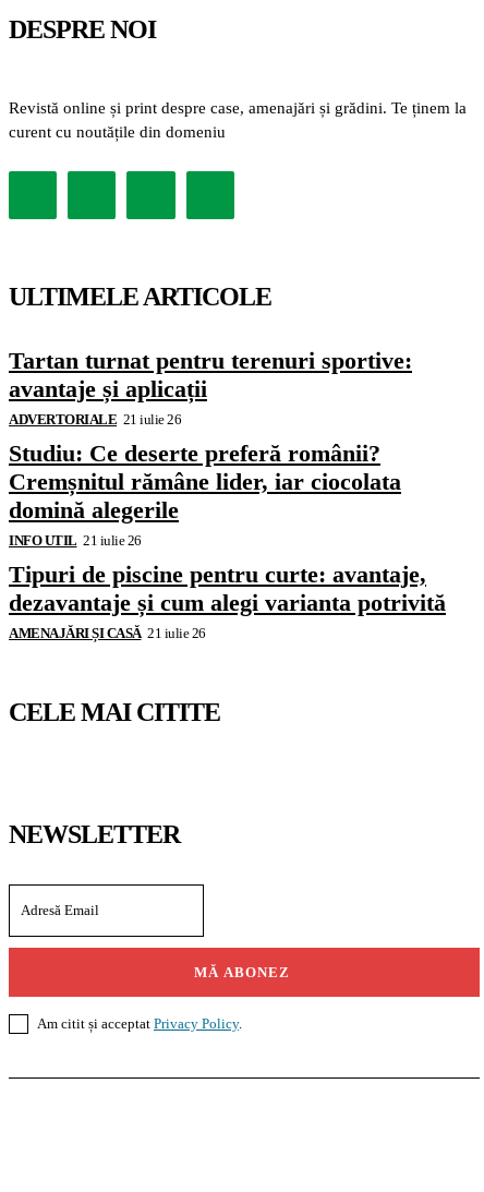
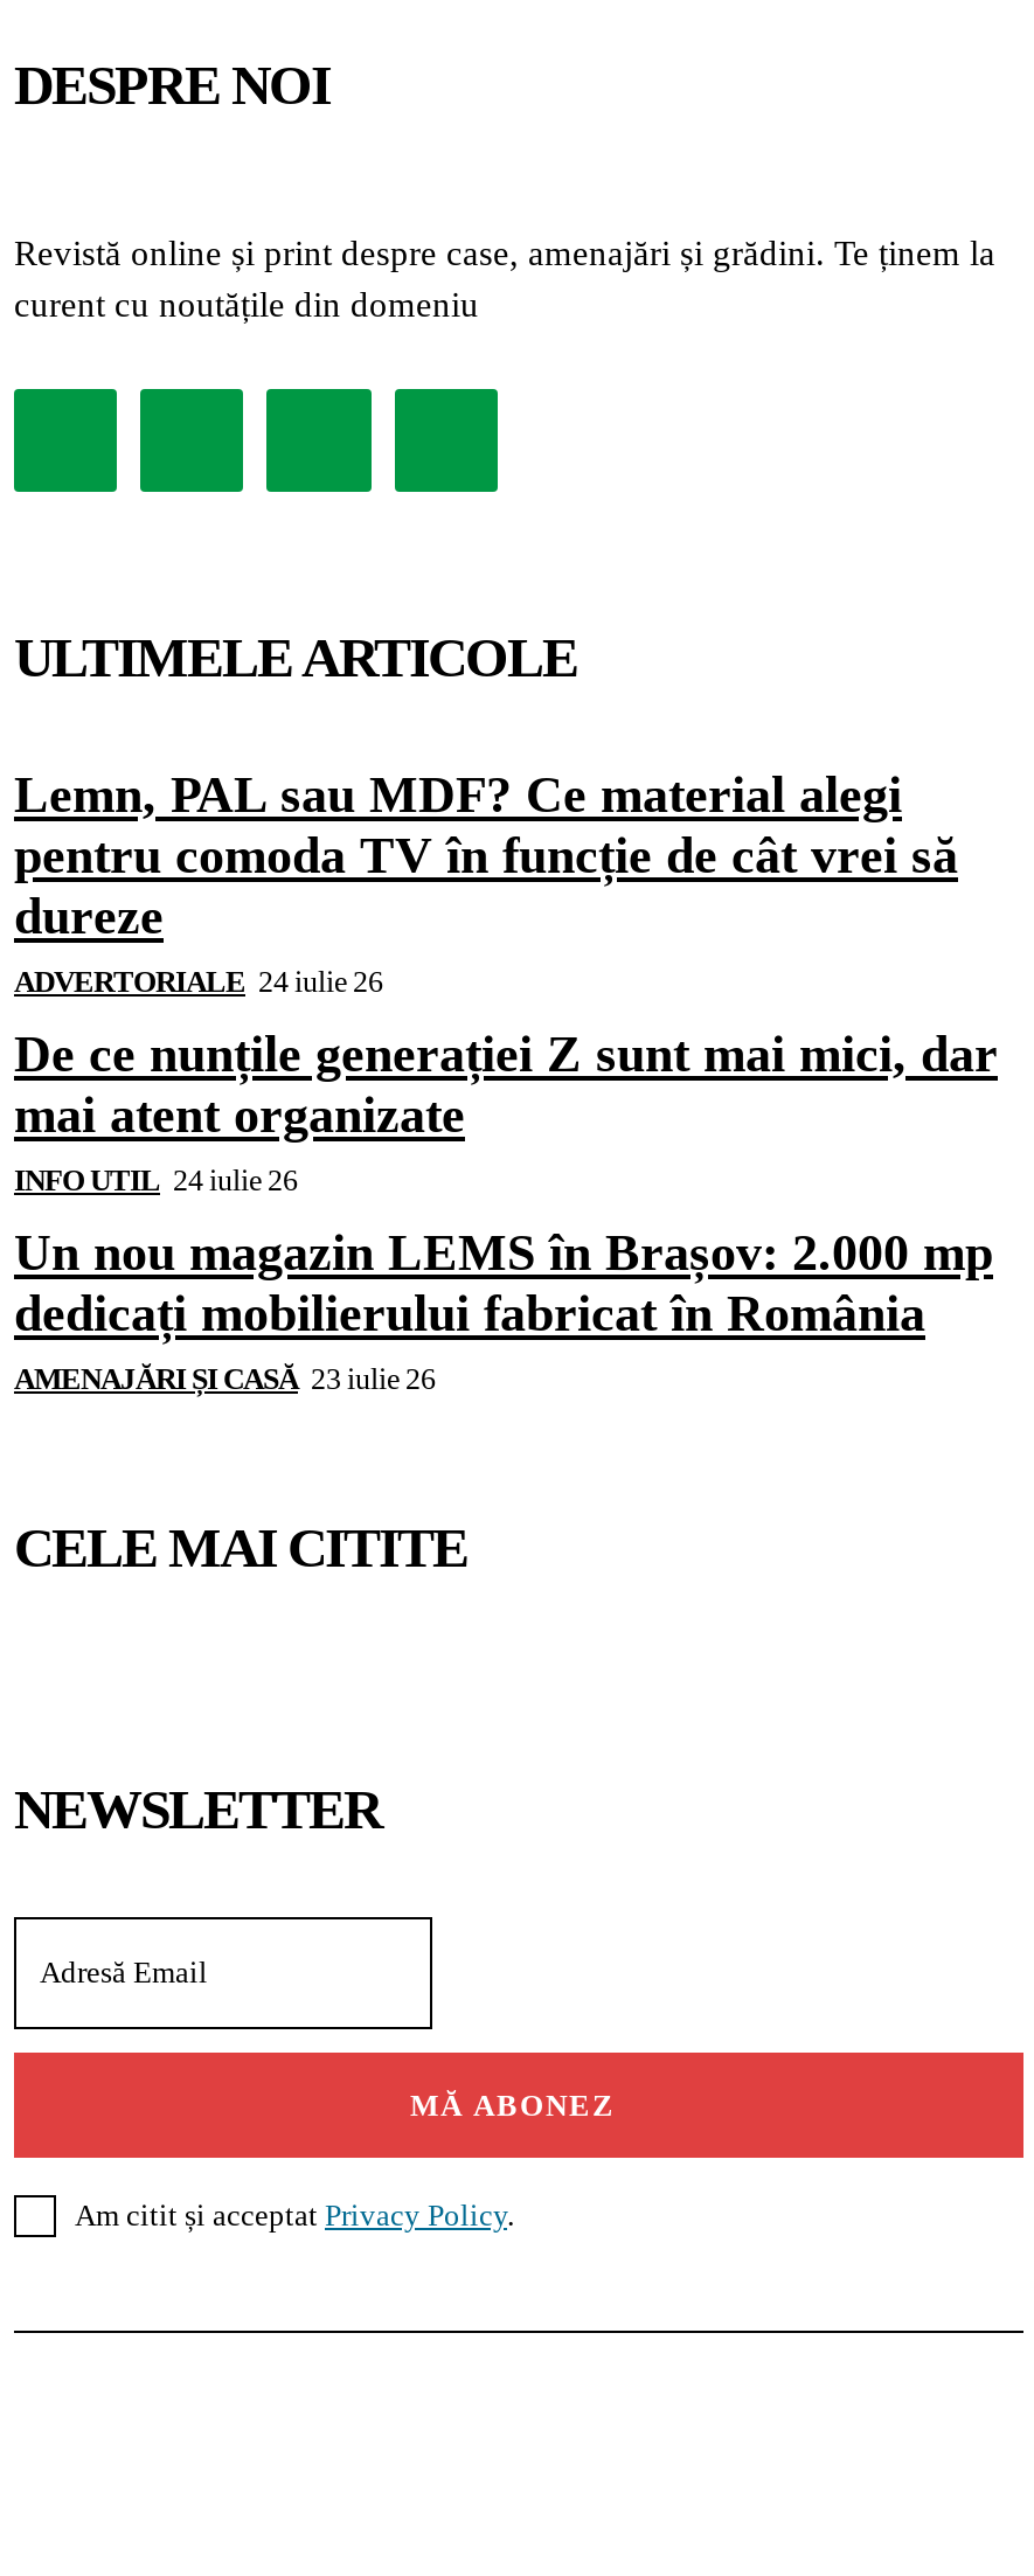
[9,347,446,641] Tartan turnat pentru terenuri sportive: | avantaje și aplicații | ADVERTORIALE 21 iulie 26 | Studiu: Ce deserte preferă românii? | Cremșnitul rămâne lider, iar ciocolata | domină alegerile | INFO UTIL 21 iulie 26 | Tipuri de piscine pentru curte: avantaje, | dezavantaje și cum alegi varianta potrivită | AMENAJĂRI ȘI CASĂ 21 iulie 26 -> [14,766,998,1397] Lemn, PAL sau MDF? Ce material alegi | pentru comoda TV în funcție de cât vrei să | dureze | ADVERTORIALE 24 iulie 26 | De ce nunțile generației Z sunt mai mici, dar | mai atent organizate | INFO UTIL 24 iulie 26 | Un nou magazin LEMS în Brașov: 2.000 mp | dedicați mobilierului fabricat în România | AMENAJĂRI ȘI CASĂ 23 iulie 26

